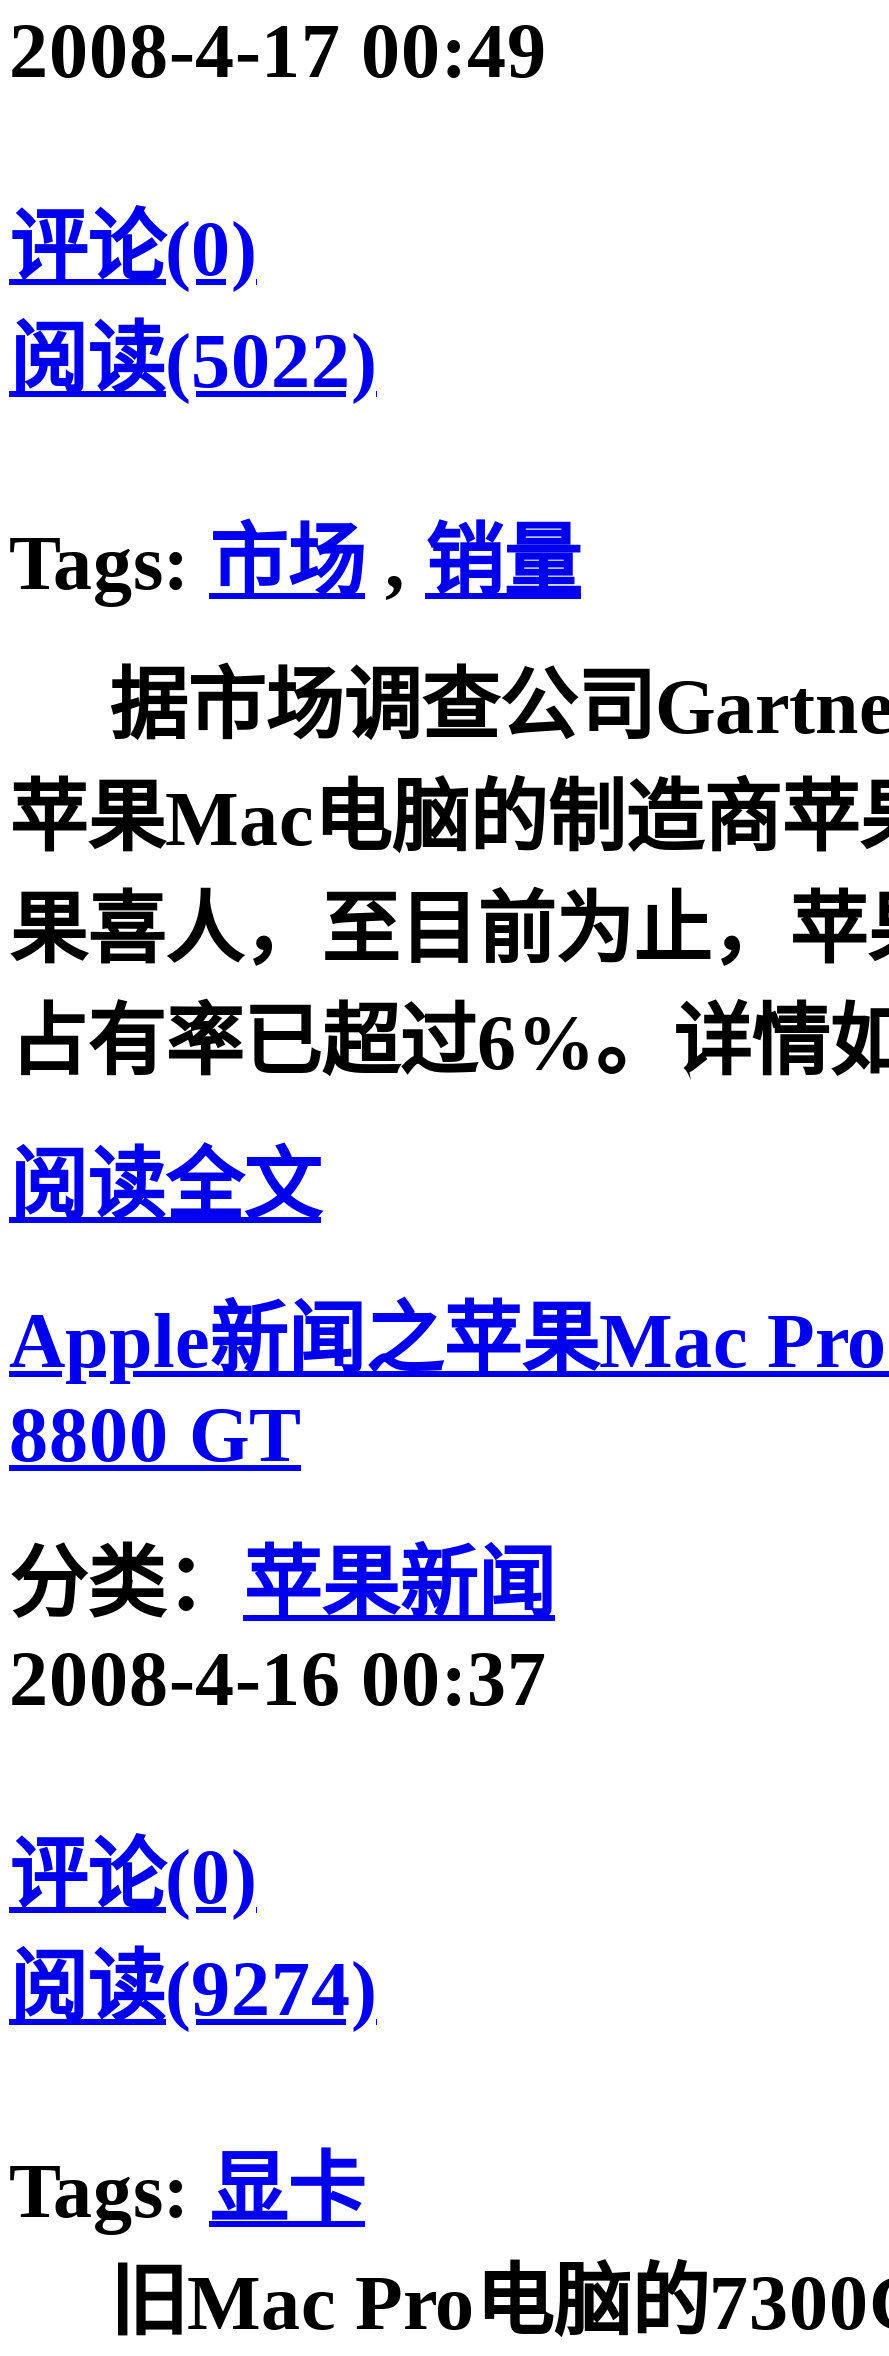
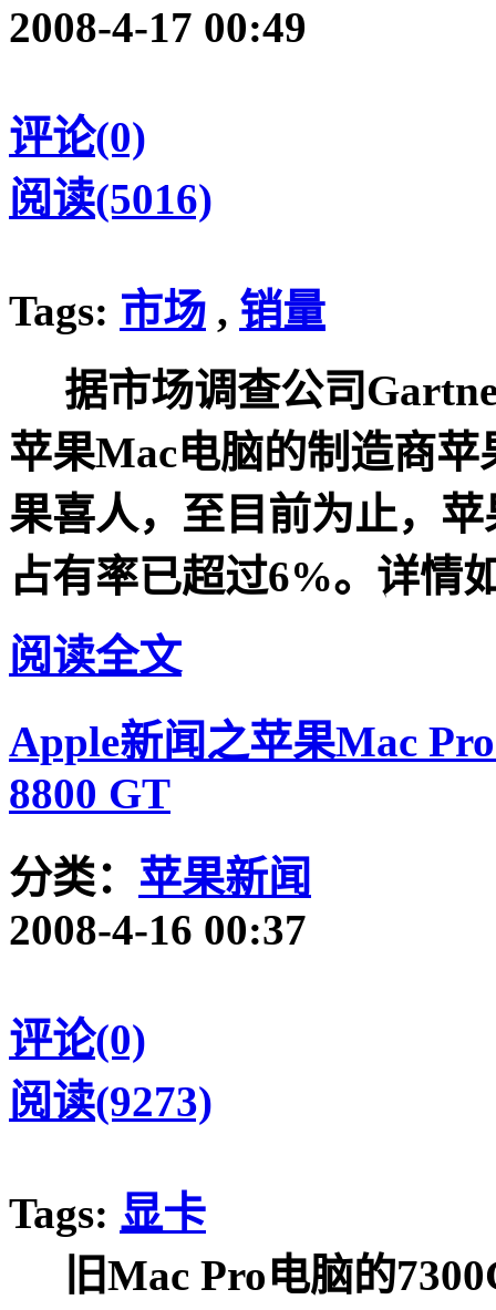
[9,316,377,402] 阅读(5022) -> [9,175,213,223] 阅读(5016)
[9,1945,377,2031] 阅读(9274) -> [9,1077,213,1125] 阅读(9273)

